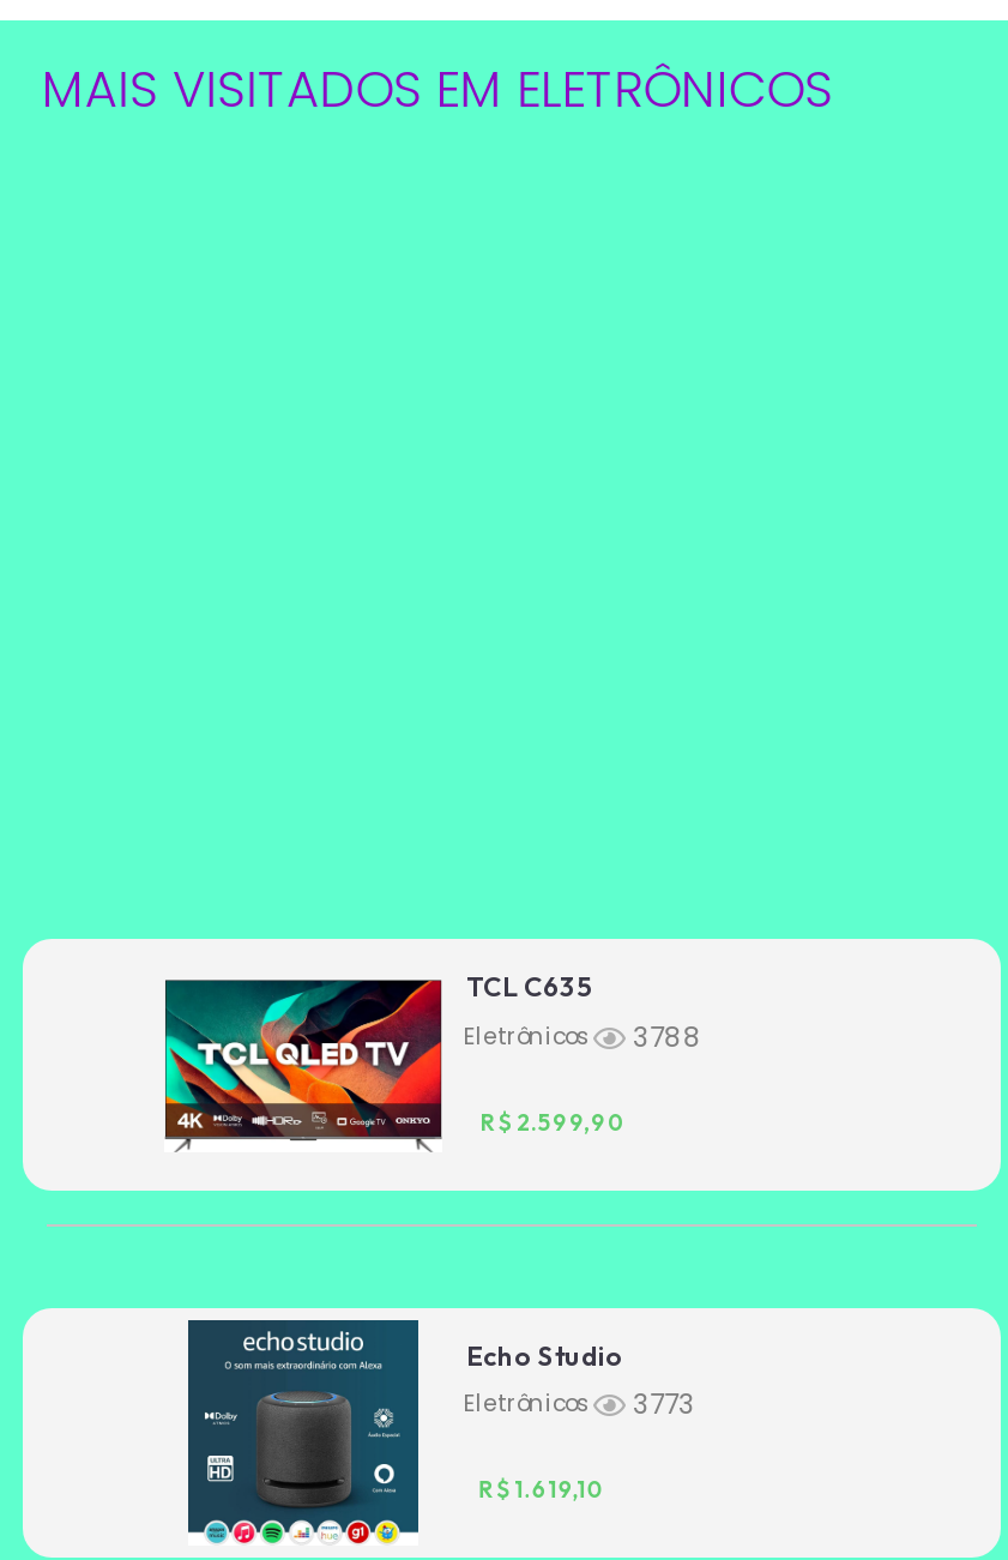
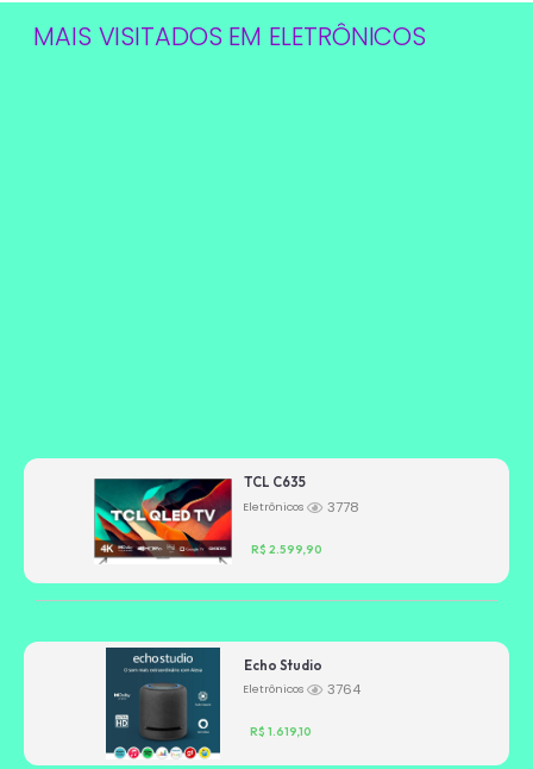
[464,1018,703,1056] Eletrônicos 3788 -> [243,497,359,517] Eletrônicos 3778
[464,1385,696,1424] Eletrônicos 3773 -> [243,680,360,699] Eletrônicos 3764

